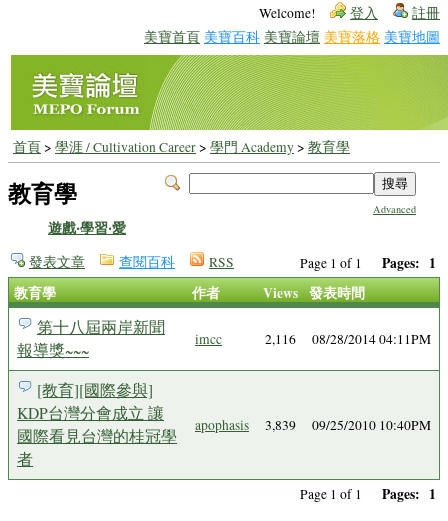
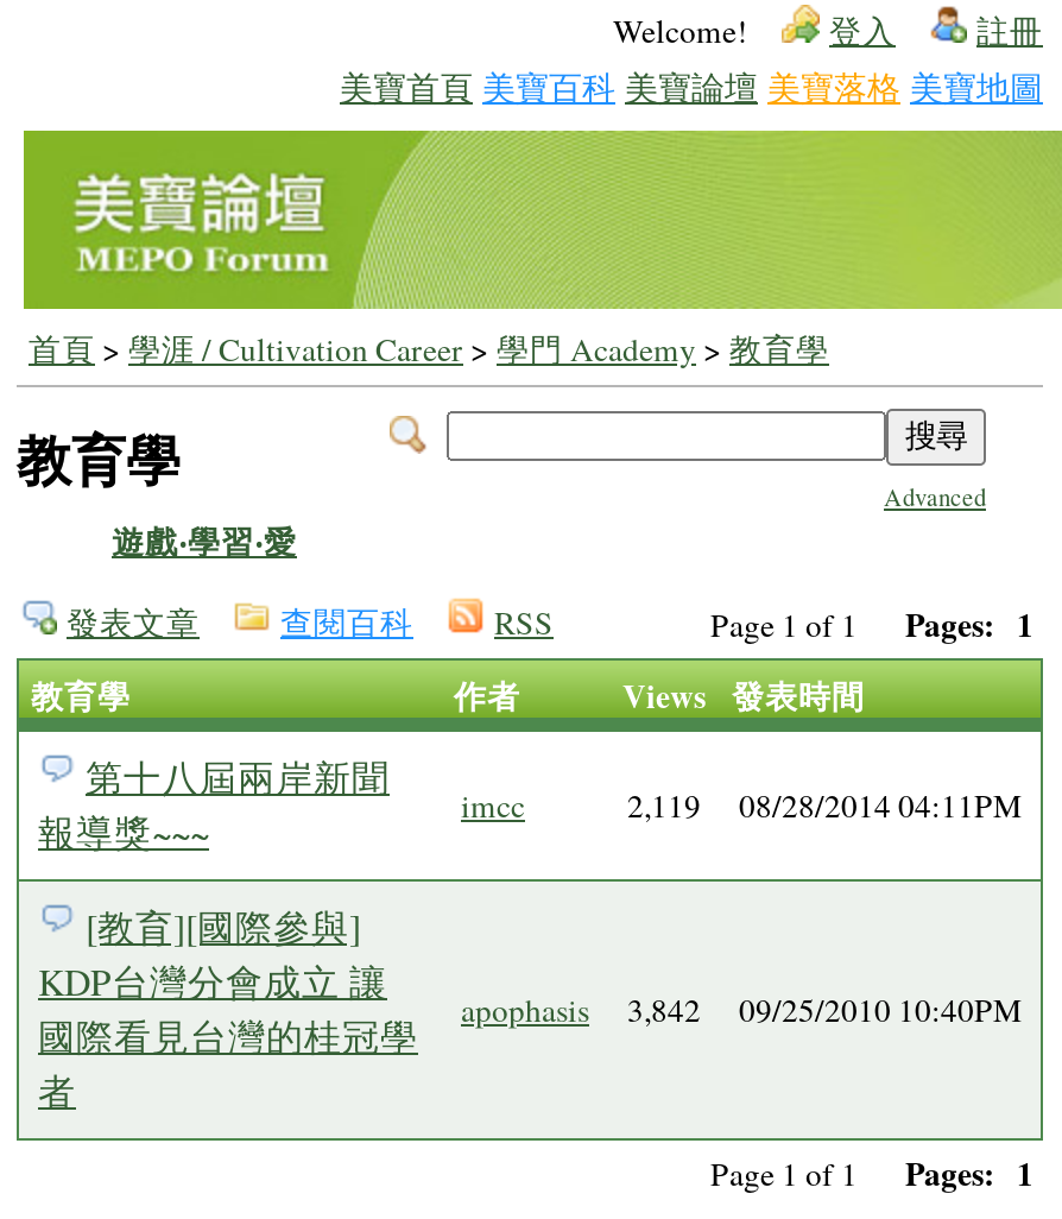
[265,330,431,348] 2,116 08/28/2014 04:11PM -> [627,784,1022,827] 2,119 08/28/2014 04:11PM
[17,416,431,446] 國際看見台灣的桂冠學 apophasis 3,839 09/25/2010 10:40PM -> [38,989,1022,1060] 國際看見台灣的桂冠學 apophasis 3,842 09/25/2010 10:40PM

